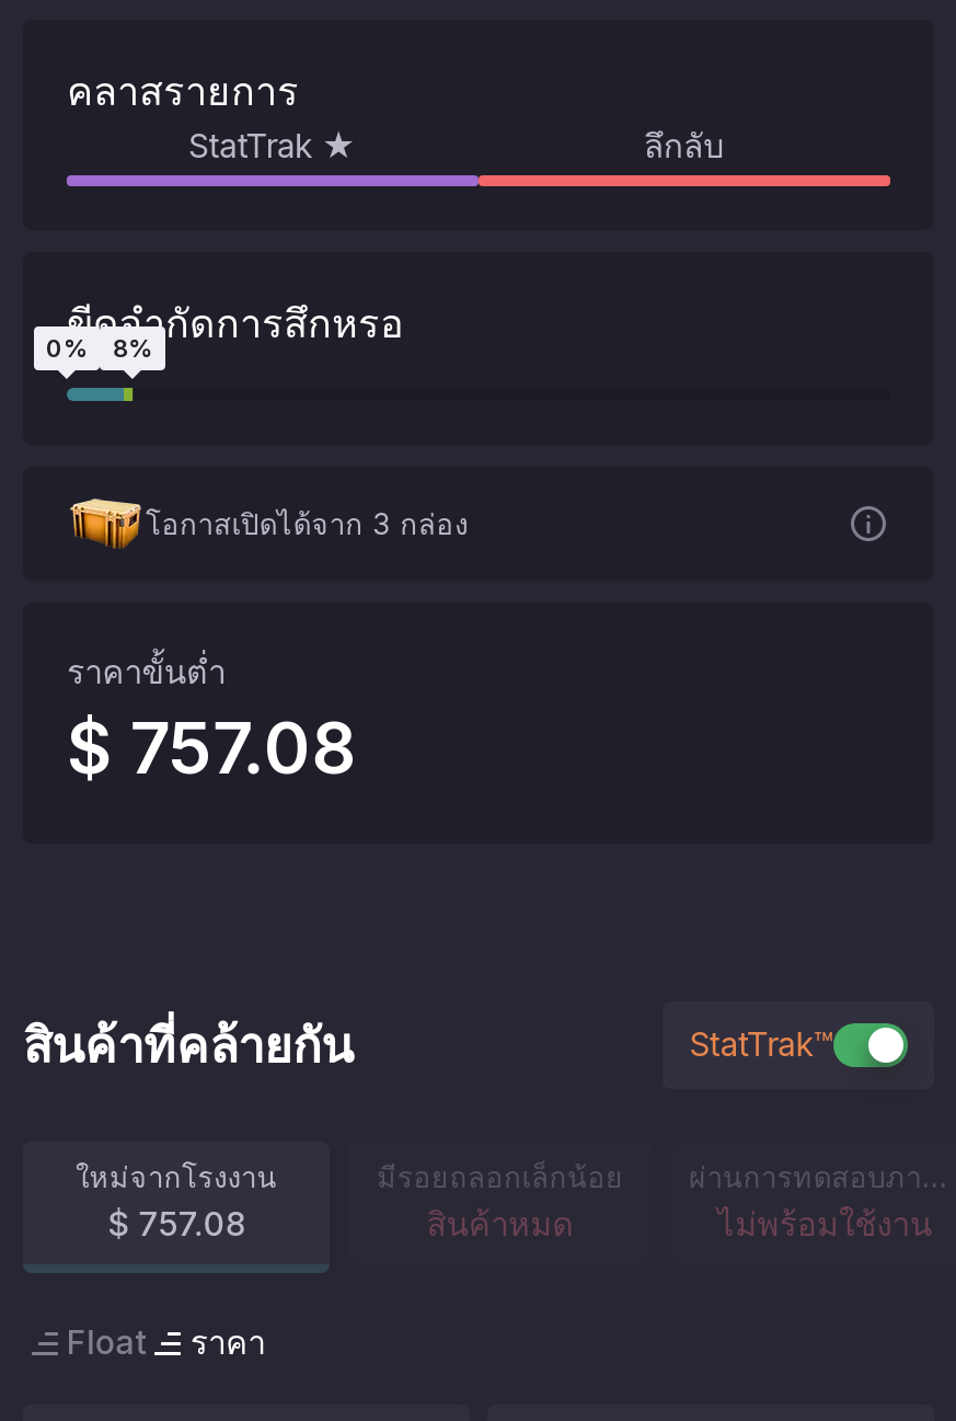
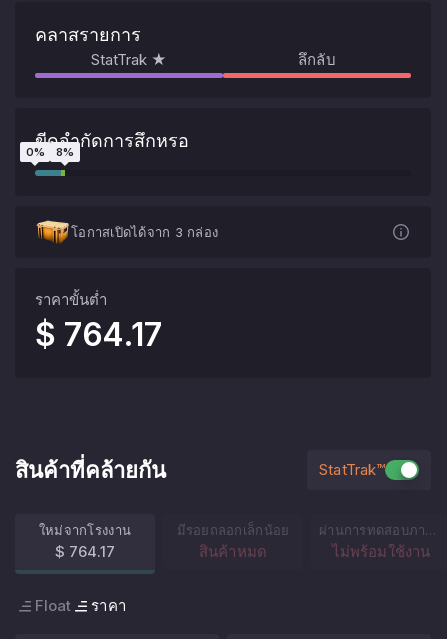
[67,706,357,791] $ 757.08 -> [35,315,162,354] $ 764.17
[108,1203,245,1245] $ 757.08 -> [55,542,115,561] $ 764.17

